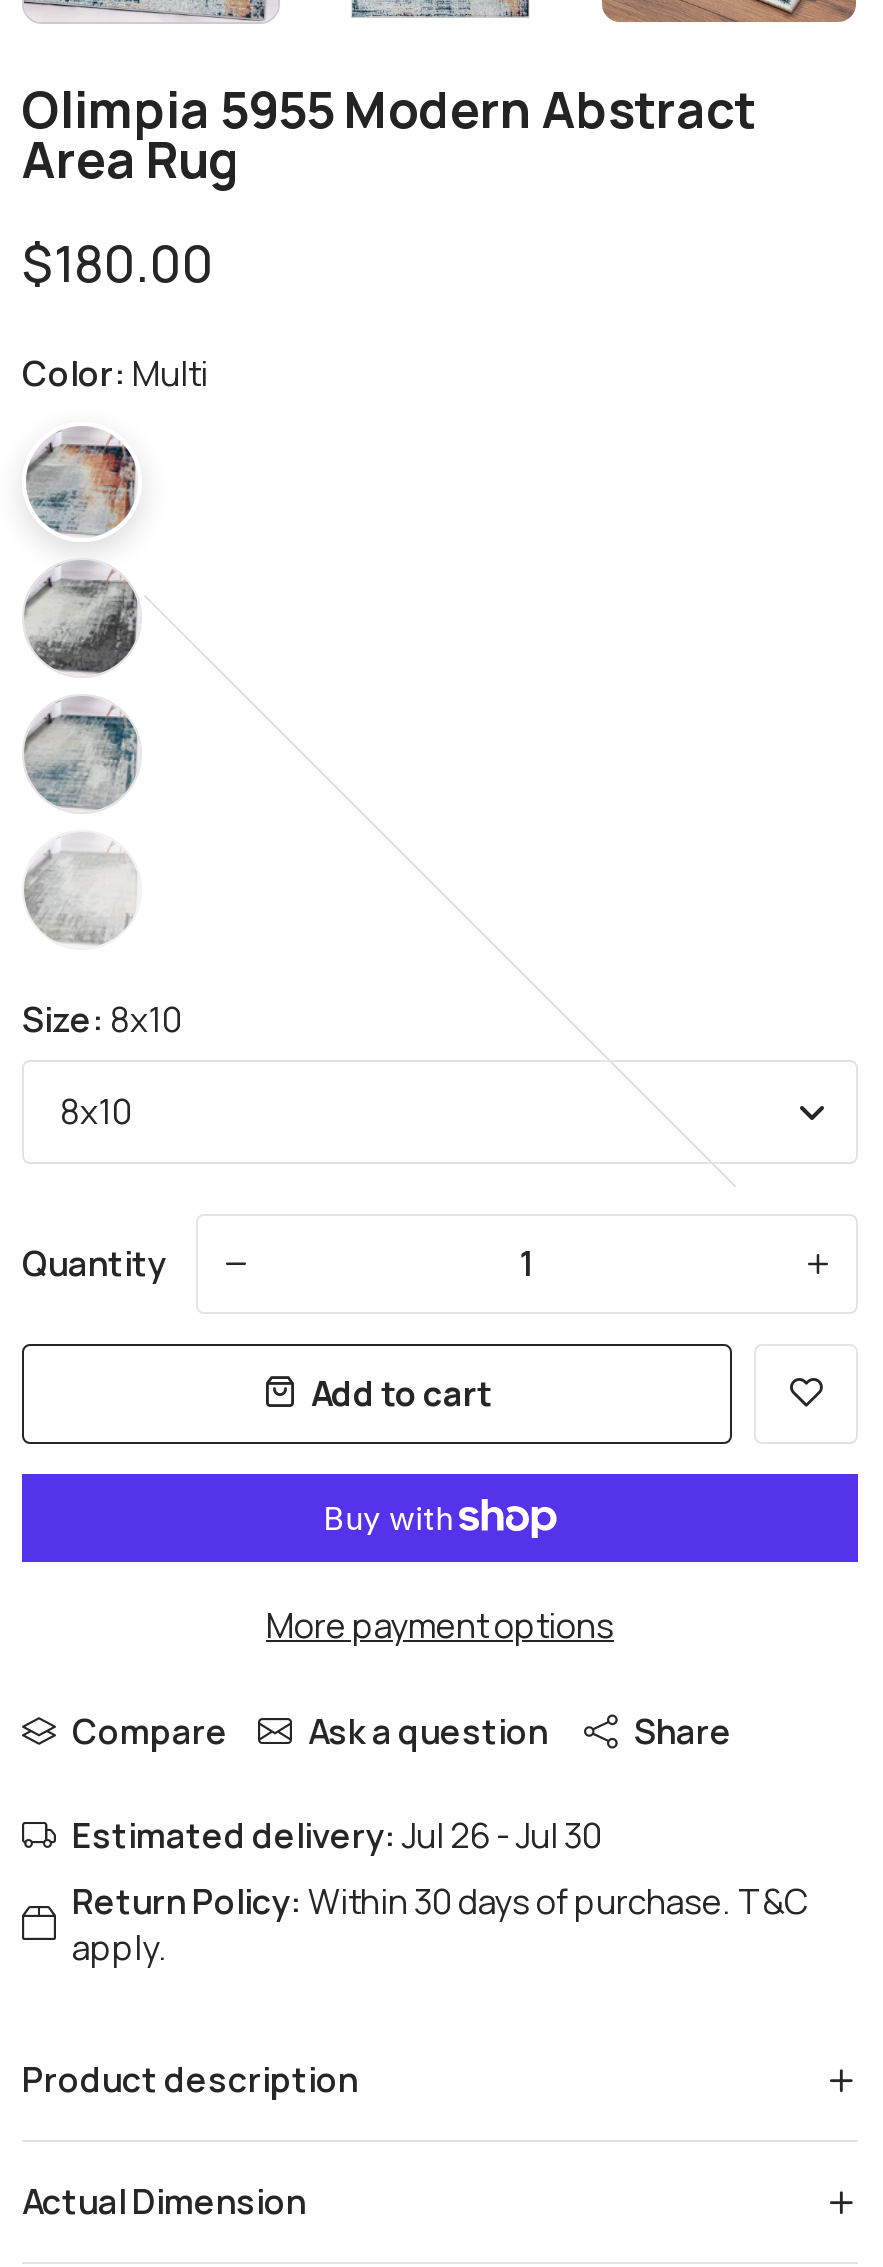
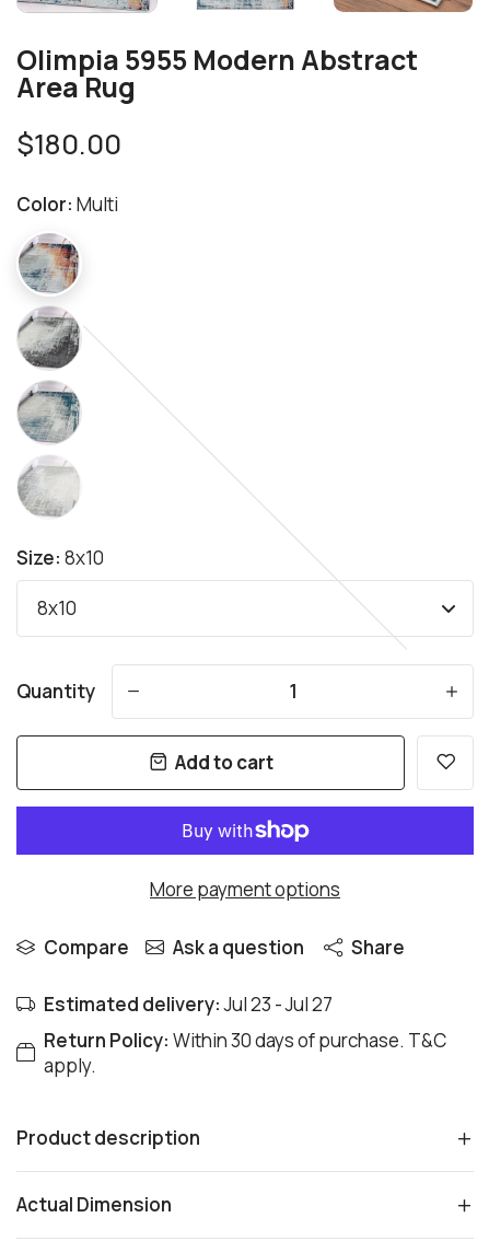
[72,1811,602,1857] Estimated delivery: Jul 26 - Jul 30 -> [44,991,333,1016] Estimated delivery: Jul 23 - Jul 27

